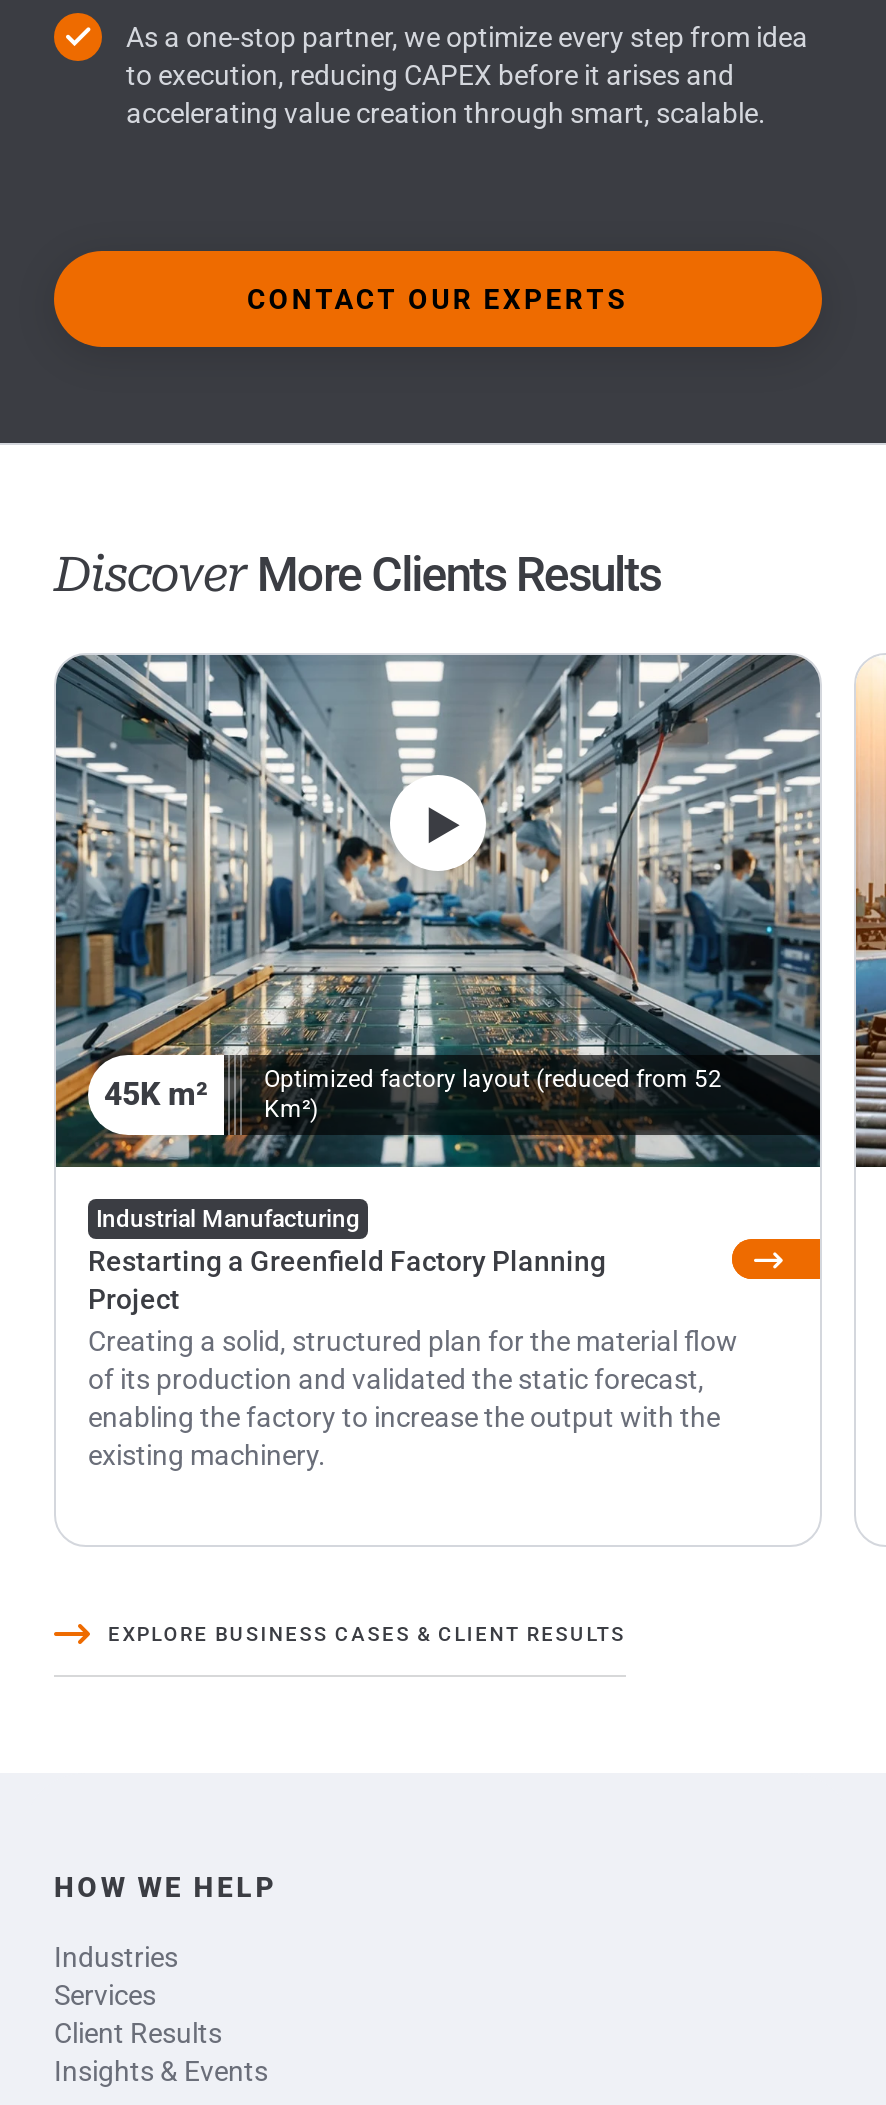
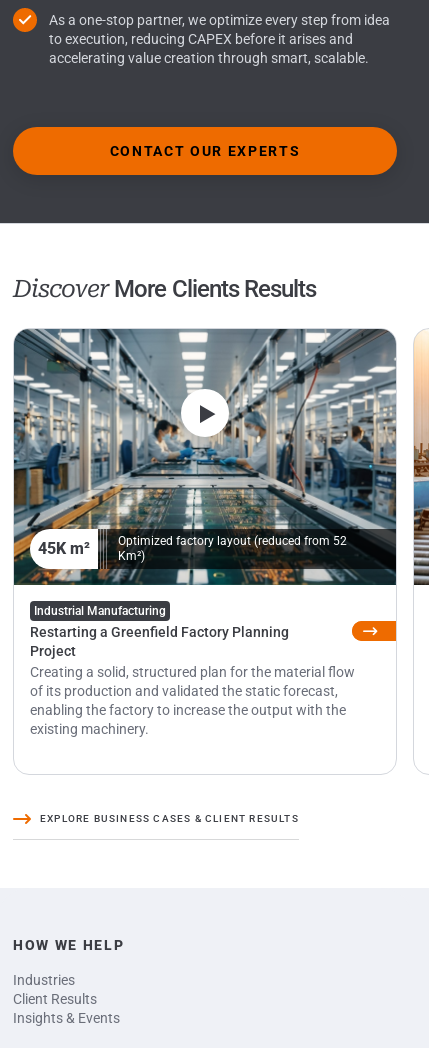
[54,1978,156,2010] Services -> none

